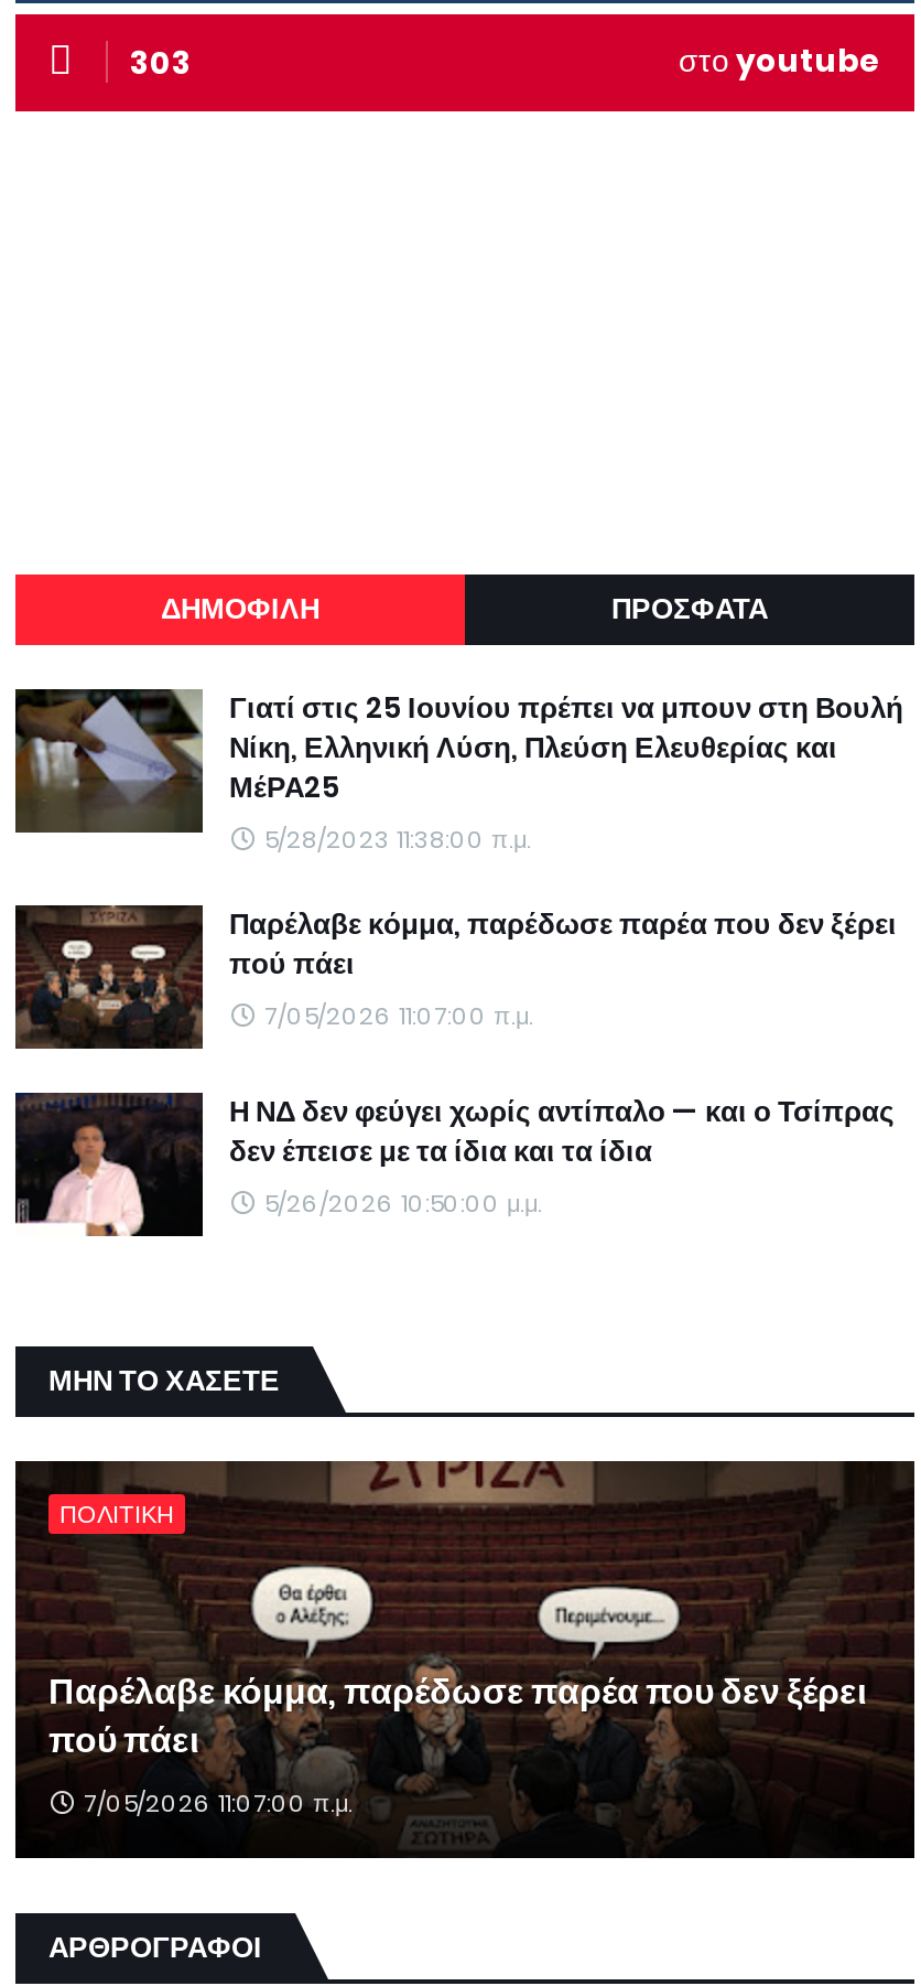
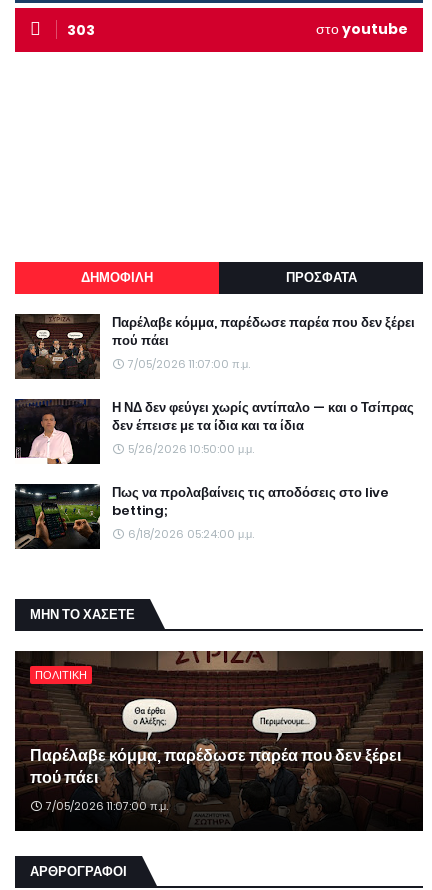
[15,687,903,857] [image] | Γιατί στις 25 Ιουνίου πρέπει να μπουν στη Βουλή | Νίκη, Ελληνική Λύση, Πλεύση Ελευθερίας και | ΜέΡΑ25 | 5/28/2023 11:38:00 π.μ. -> none
moved [13,903,897,1220] -> [14,313,415,457]: [image] | Παρέλαβε κόμμα, παρέδωσε παρέα που δεν ξέρει | πού πάει | 7/05/2026 11:07:00 π.μ. | Η ΝΔ δεν φεύγει χωρίς αντίπαλο — και ο Τσίπρας | δεν έπεισε με τα ίδια και τα ίδια | 5/26/2026 10:50:00 μ.μ.
none -> [15,483,389,550] [image] | Πως να προλαβαίνεις τις αποδόσεις στο live | betting; | 6/18/2026 05:24:00 μ.μ.

